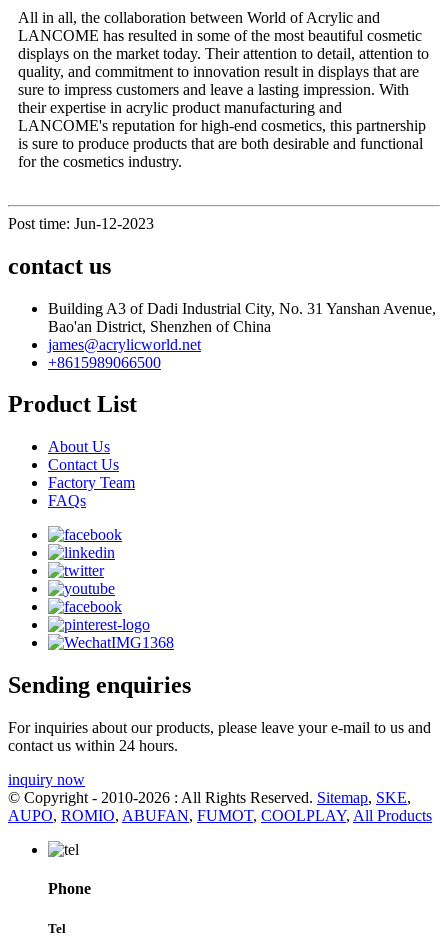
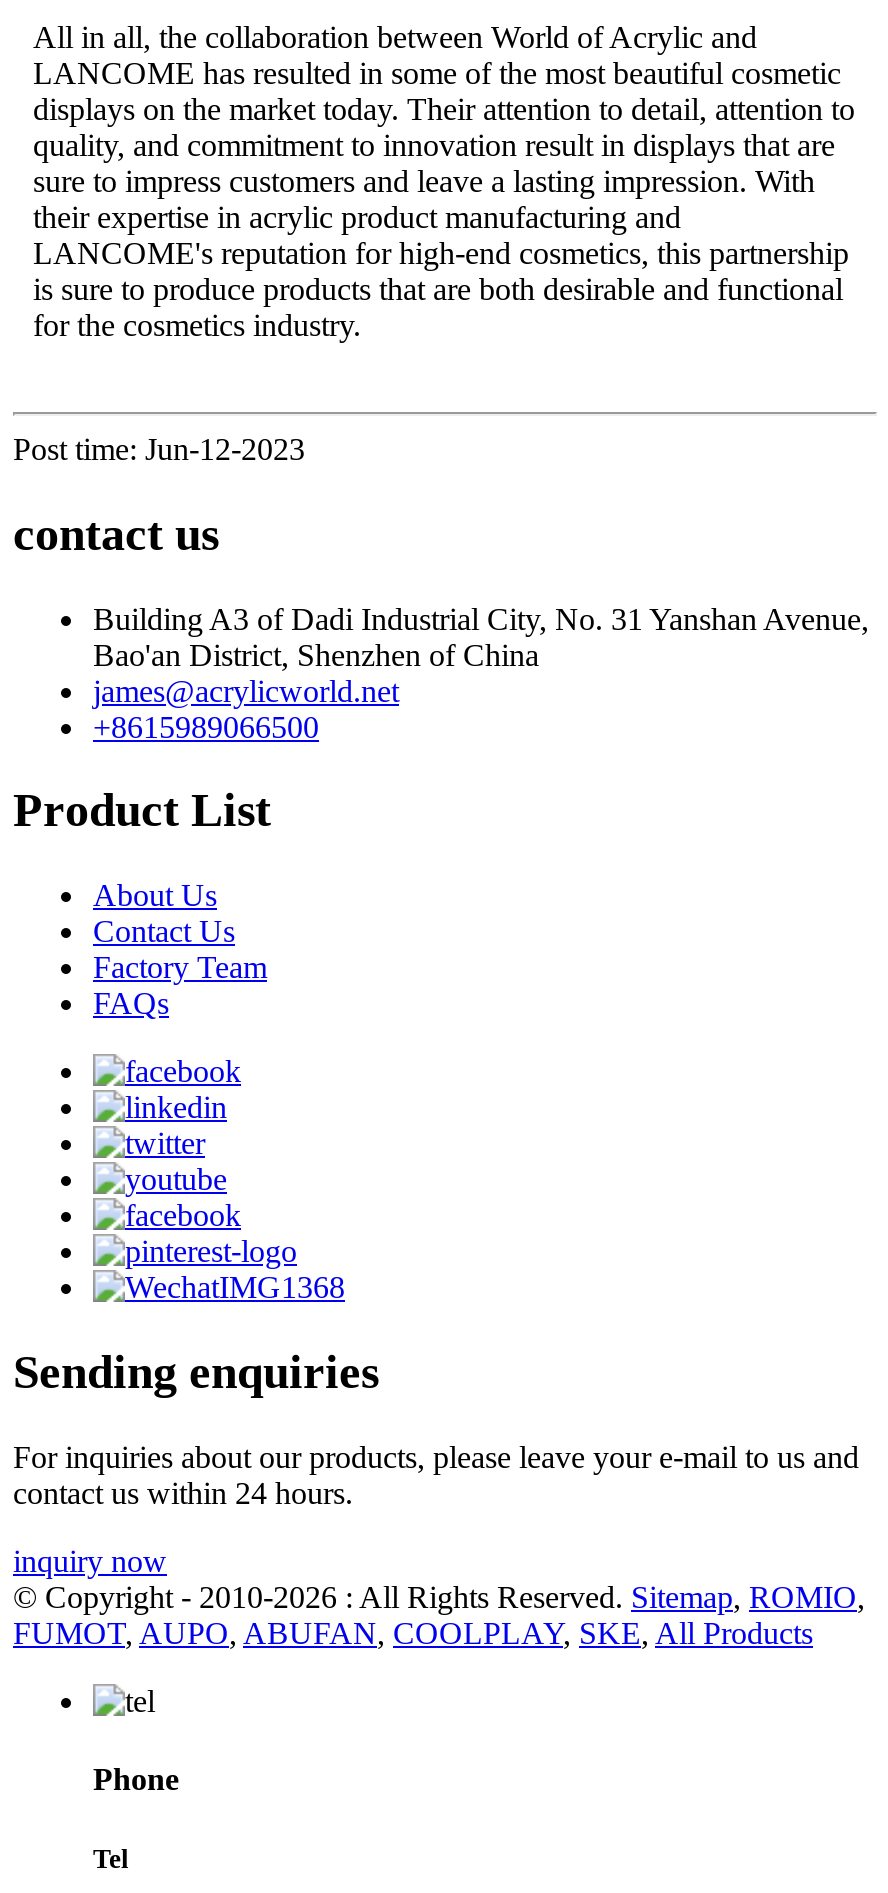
[8,789,411,806] © Copyright - 2010-2026 : All Rights Reserved. Sitemap, SKE, -> [13,1580,865,1614] © Copyright - 2010-2026 : All Rights Reserved. Sitemap, ROMIO,
[8,807,432,824] AUPO,ROMIO, ABUFAN, FUMOT, COOLPLAY, All Products -> [13,1616,813,1650] FUMOT,AUPO, ABUFAN, COOLPLAY, SKE, All Products

